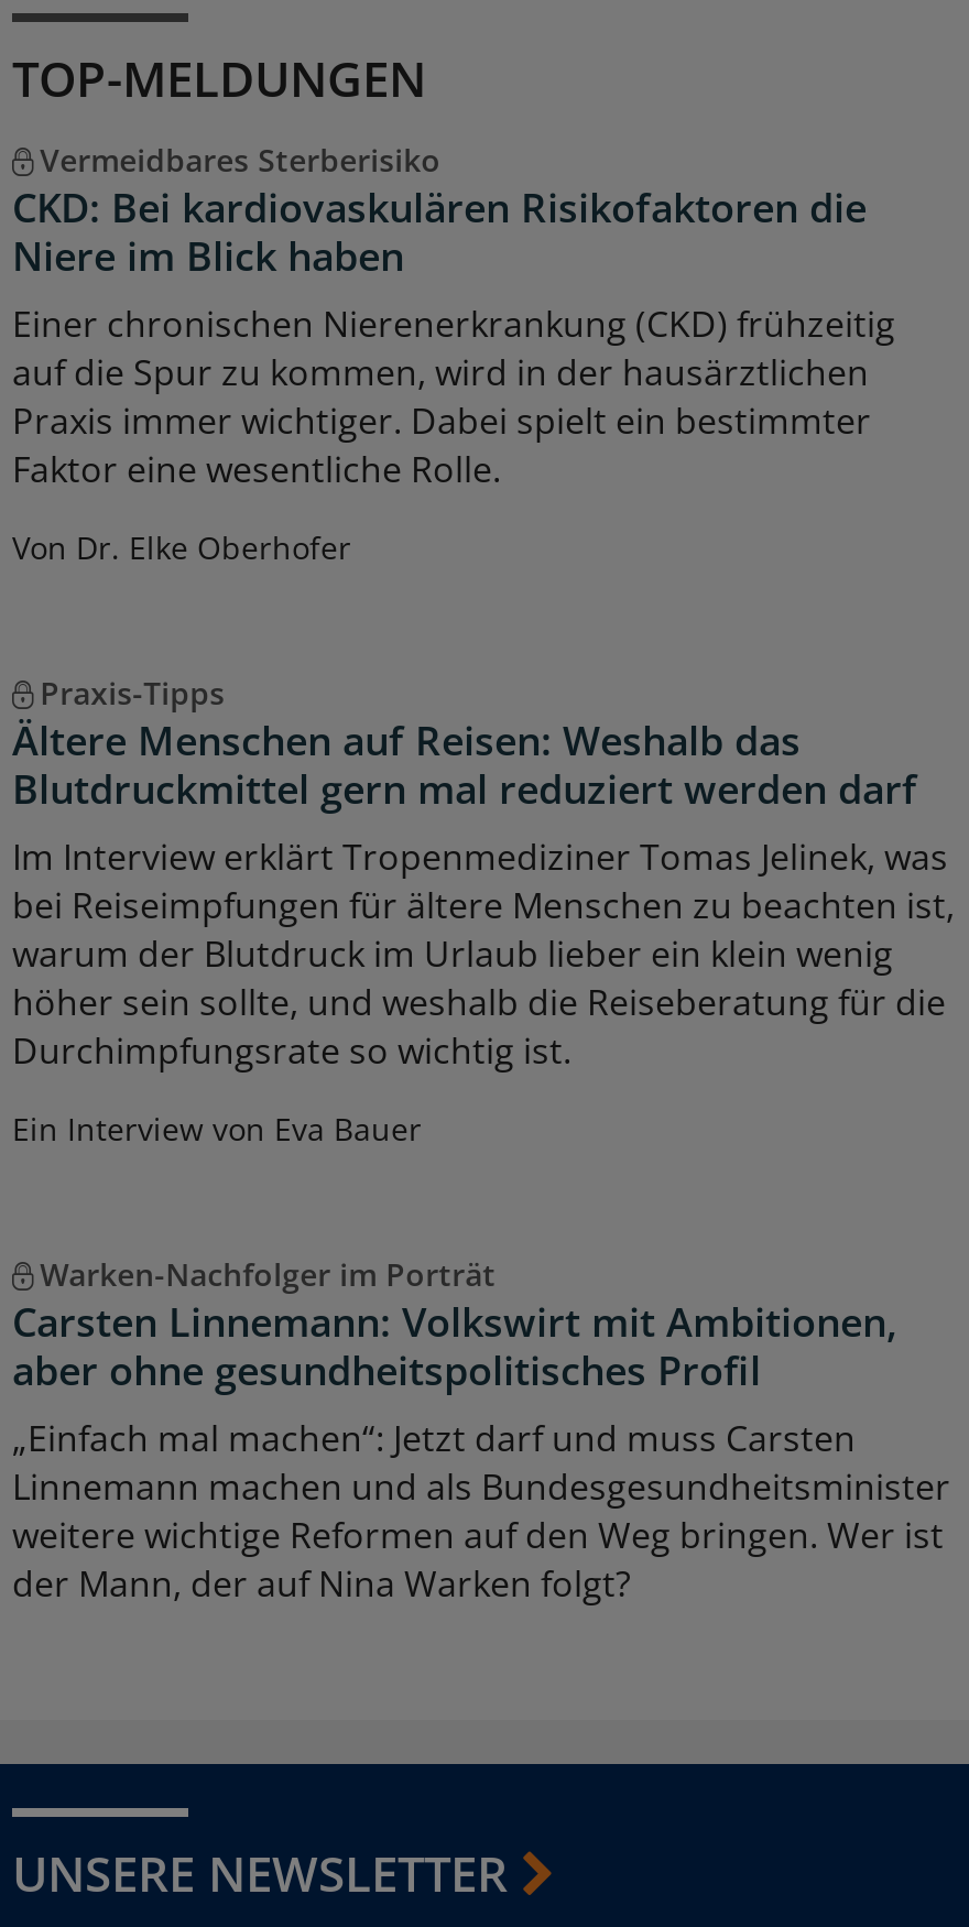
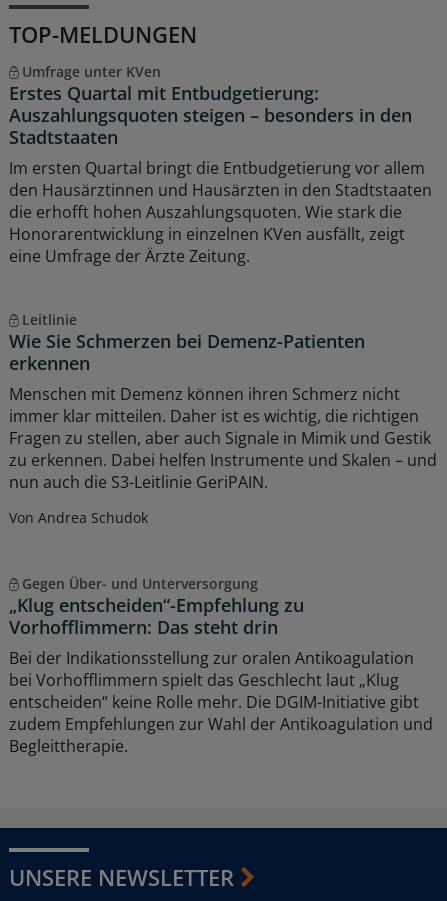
[12,138,955,1607] Vermeidbares Sterberisiko | CKD: Bei kardiovaskulären Risikofaktoren die | Niere im Blick haben | Einer chronischen Nierenerkrankung (CKD) frühzeitig | auf die Spur zu kommen, wird in der hausärztlichen | Praxis immer wichtiger. Dabei spielt ein bestimmter | Faktor eine wesentliche Rolle. | Von Dr. Elke Oberhofer | Praxis-Tipps | Ältere Menschen auf Reisen: Weshalb das | Blutdruckmittel gern mal reduziert werden darf | Im Interview erklärt Tropenmediziner Tomas Jelinek, was | bei Reiseimpfungen für ältere Menschen zu beachten ist, | warum der Blutdruck im Urlaub lieber ein klein wenig | höher sein sollte, und weshalb die Reiseberatung für die | Durchimpfungsrate so wichtig ist. | Ein Interview von Eva Bauer | Warken-Nachfolger im Porträt | Carsten Linnemann: Volkswirt mit Ambitionen, | aber ohne gesundheitspolitisches Profil | „Einfach mal machen“: Jetzt darf und muss Carsten | Linnemann machen und als Bundesgesundheitsminister | weitere wichtige Reformen auf den Weg bringen. Wer ist | der Mann, der auf Nina Warken folgt? -> [9,62,437,757] Umfrage unter KVen | Erstes Quartal mit Entbudgetierung: | Auszahlungsquoten steigen – besonders in den | Stadtstaaten | Im ersten Quartal bringt die Entbudgetierung vor allem | den Hausärztinnen und Hausärzten in den Stadtstaaten | die erhofft hohen Auszahlungsquoten. Wie stark die | Honorarentwicklung in einzelnen KVen ausfällt, zeigt | eine Umfrage der Ärzte Zeitung. | Leitlinie | Wie Sie Schmerzen bei Demenz-Patienten | erkennen | Menschen mit Demenz können ihren Schmerz nicht | immer klar mitteilen. Daher ist es wichtig, die richtigen | Fragen zu stellen, aber auch Signale in Mimik und Gestik | zu erkennen. Dabei helfen Instrumente und Skalen – und | nun auch die S3-Leitlinie GeriPAIN. | Von Andrea Schudok | Gegen Über- und Unterversorgung | „Klug entscheiden“-Empfehlung zu | Vorhofflimmern: Das steht drin | Bei der Indikationsstellung zur oralen Antikoagulation | bei Vorhofflimmern spielt das Geschlecht laut „Klug | entscheiden“ keine Rolle mehr. Die DGIM-Initiative gibt | zudem Empfehlungen zur Wahl der Antikoagulation und | Begleittherapie.

